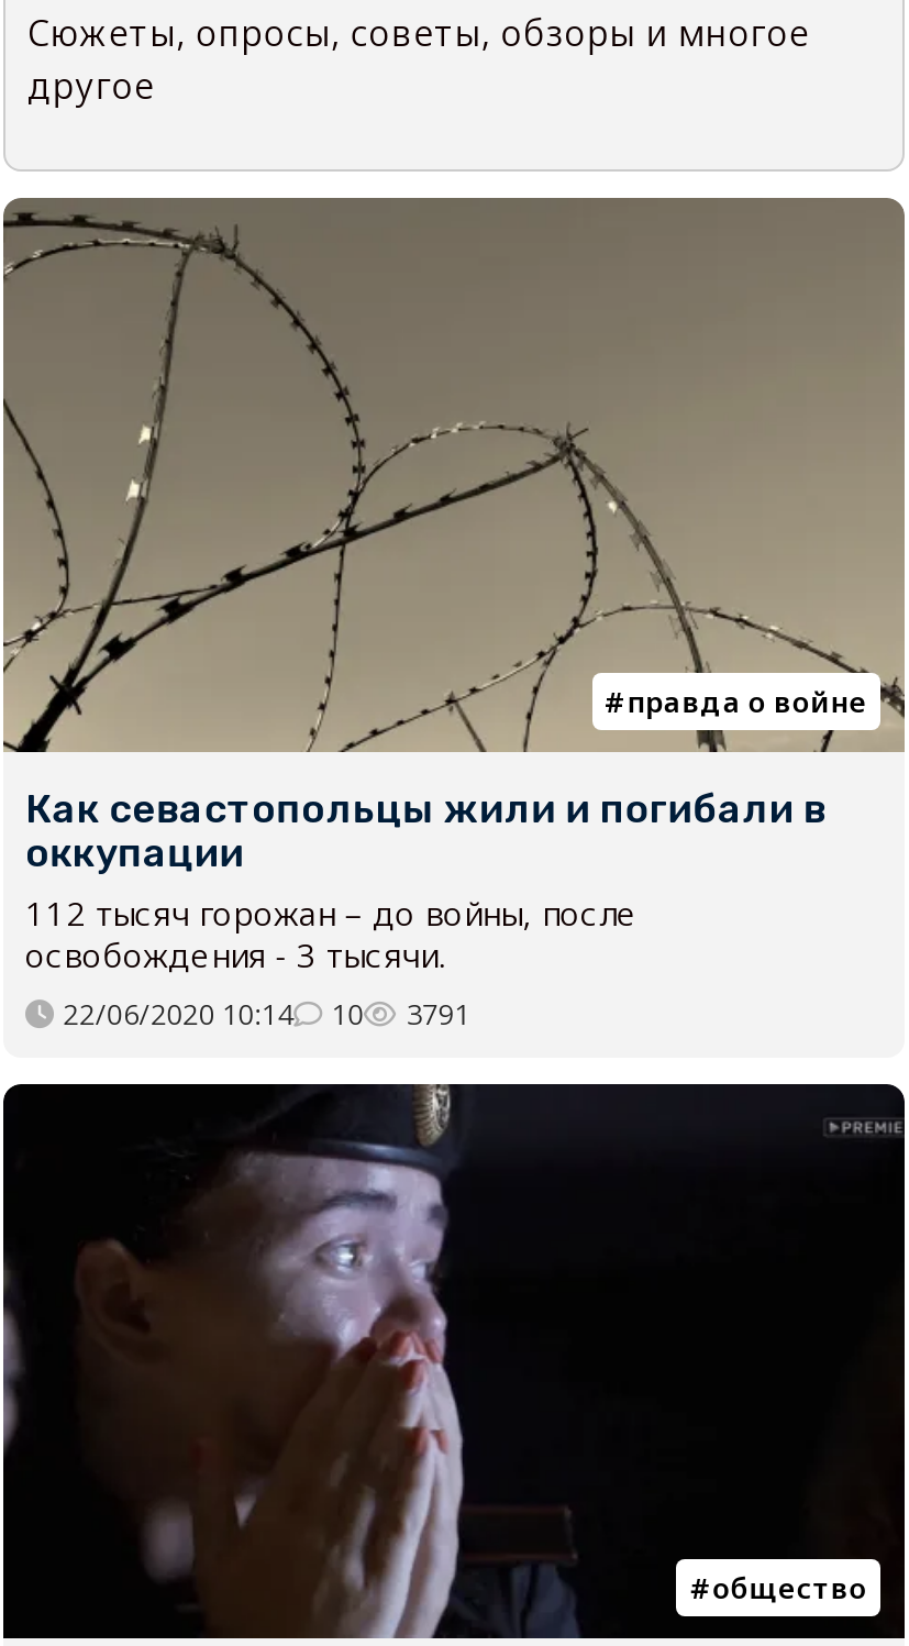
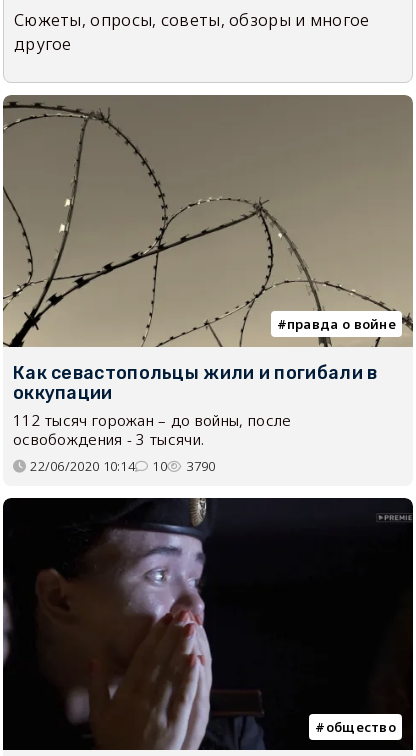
[63,995,470,1034] 22/06/2020 10:14 10 3791 -> [30,457,215,475] 22/06/2020 10:14 10 3790

